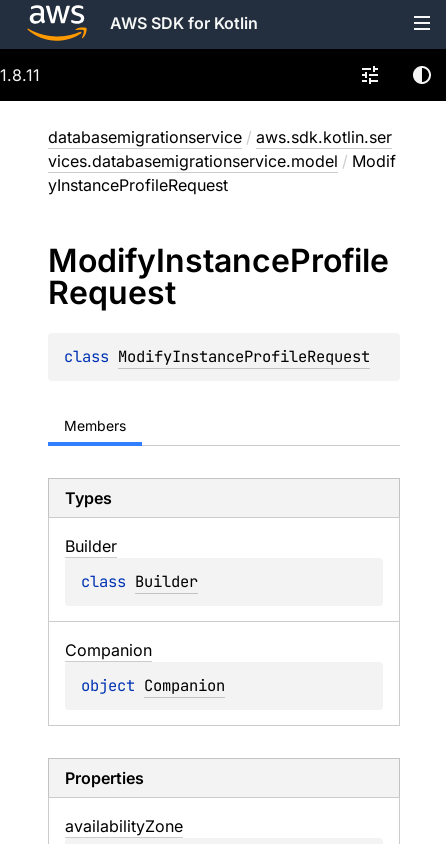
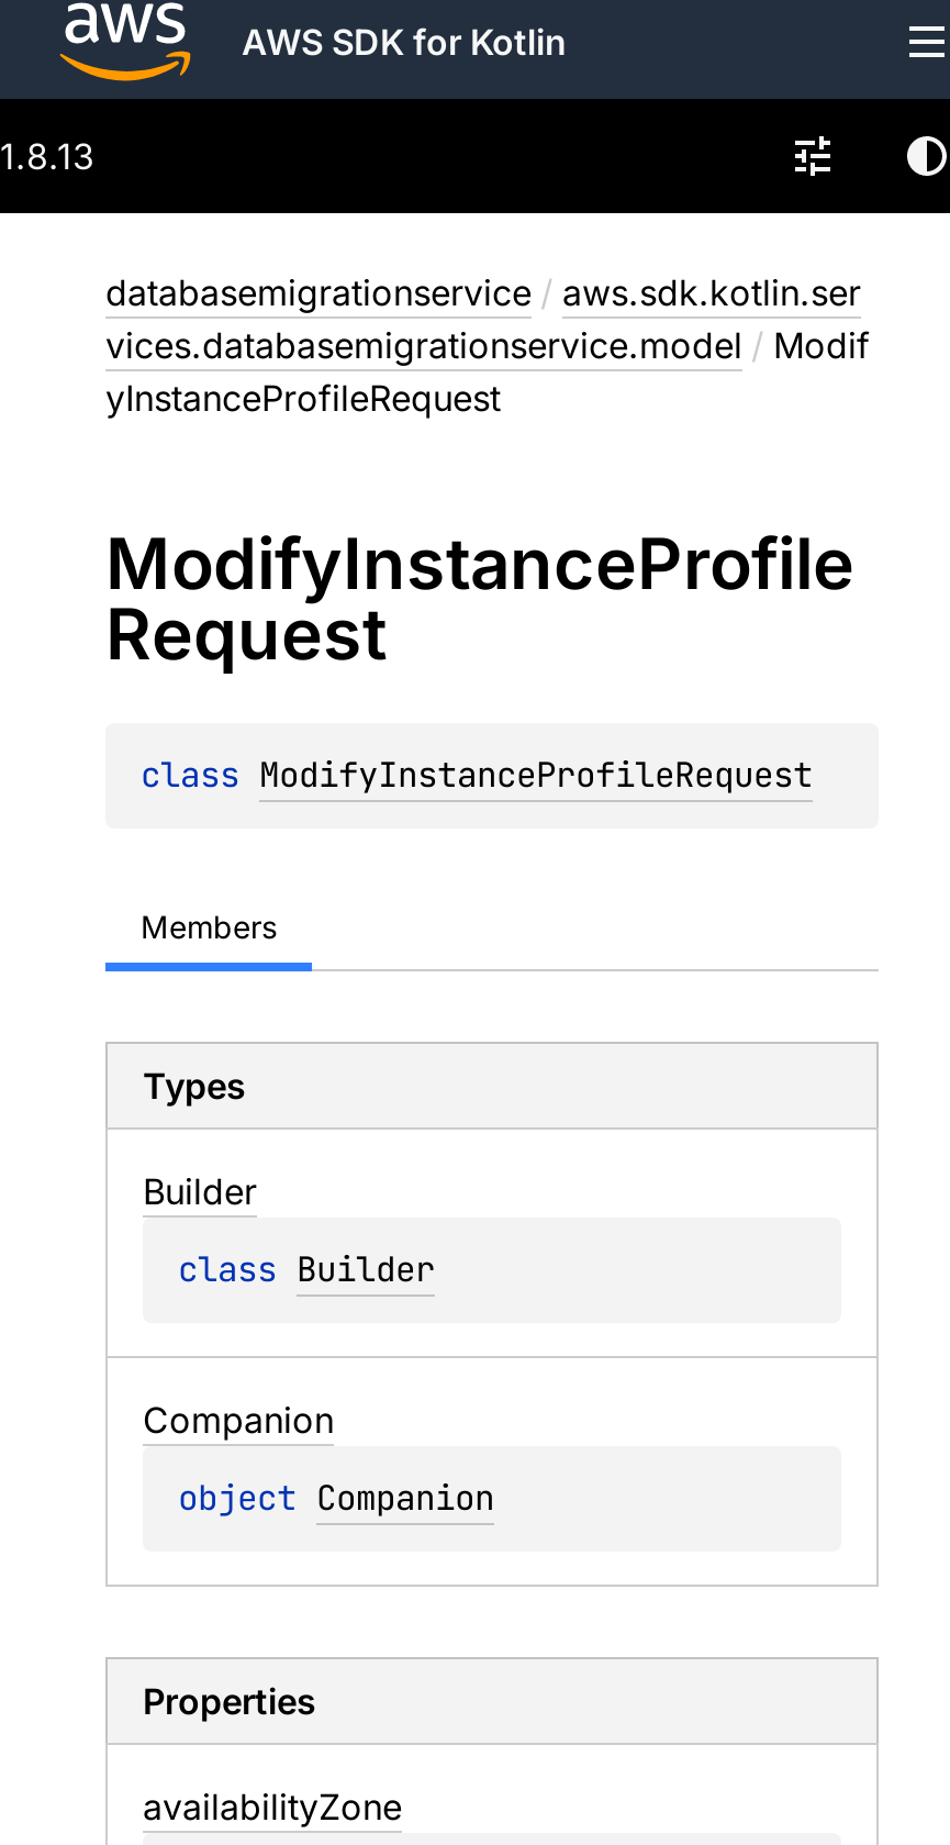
[0,65,40,85] 1.8.11 -> [0,134,94,178] 1.8.13

